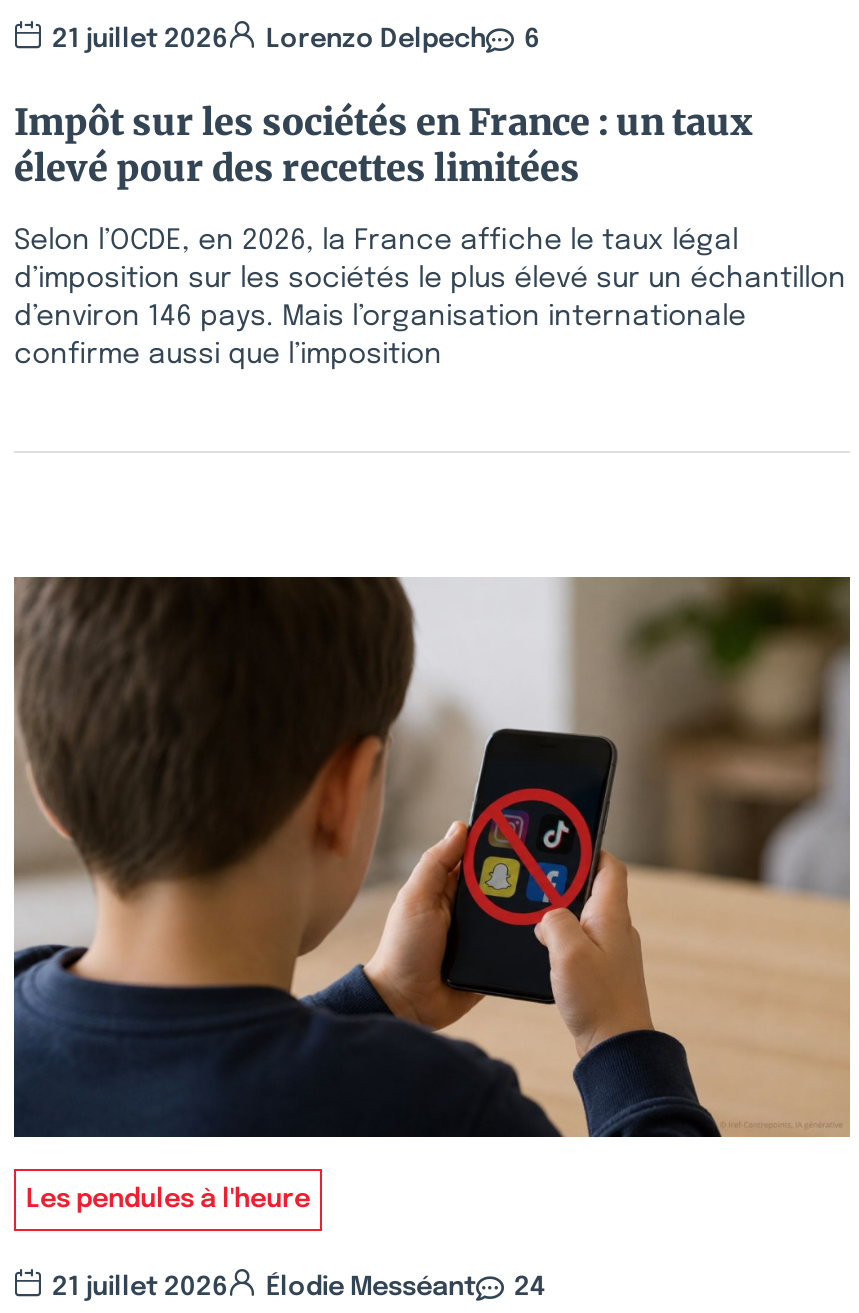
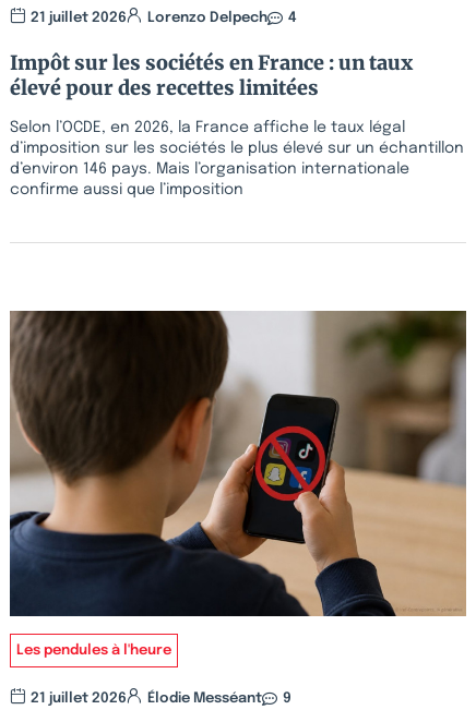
[52,26,540,52] 21 juillet 2026 Lorenzo Delpech 6 -> [31,11,297,25] 21 juillet 2026 Lorenzo Delpech 4
[52,1274,546,1300] 21 juillet 2026 Élodie Messéant 24 -> [31,691,291,706] 21 juillet 2026 Élodie Messéant 9

